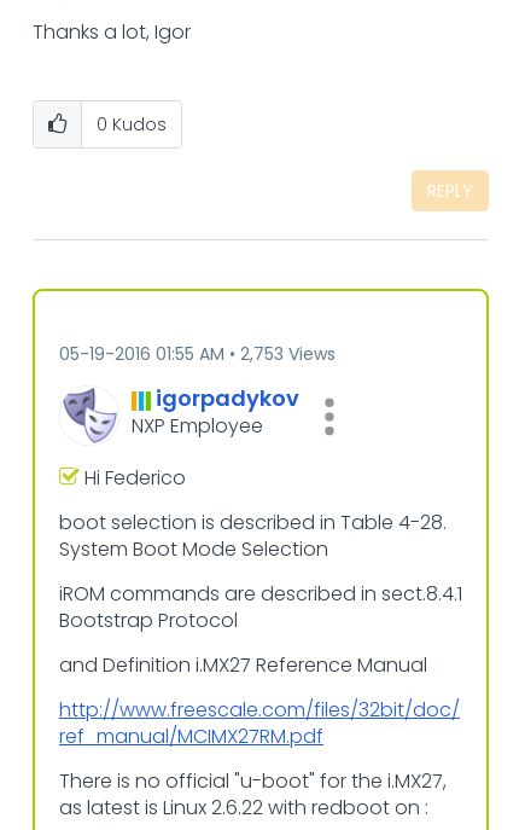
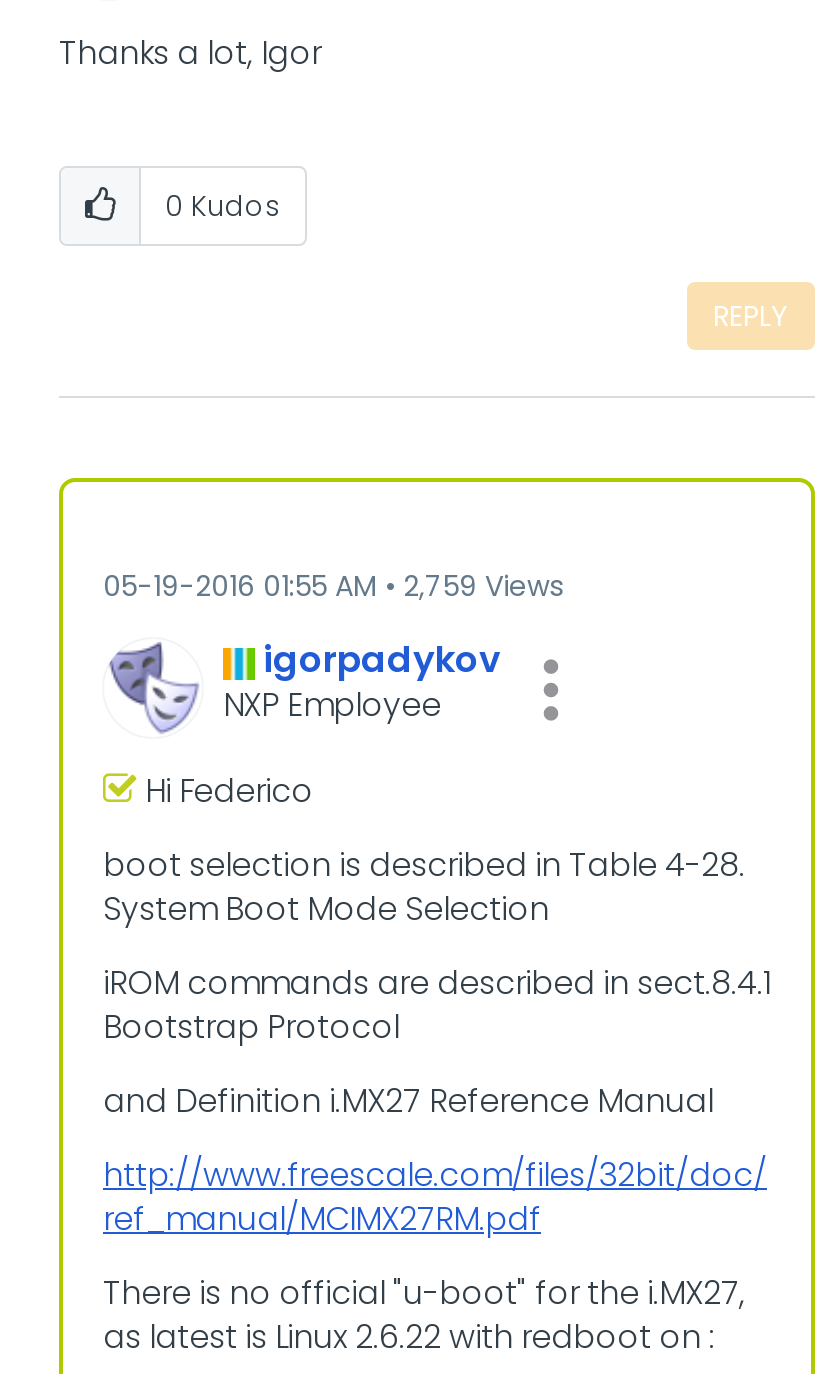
[59,342,336,366] 05-19-2016 01:55 AM 2,753 Views -> [103,566,563,606] 05-19-2016 01:55 AM 2,759 Views

